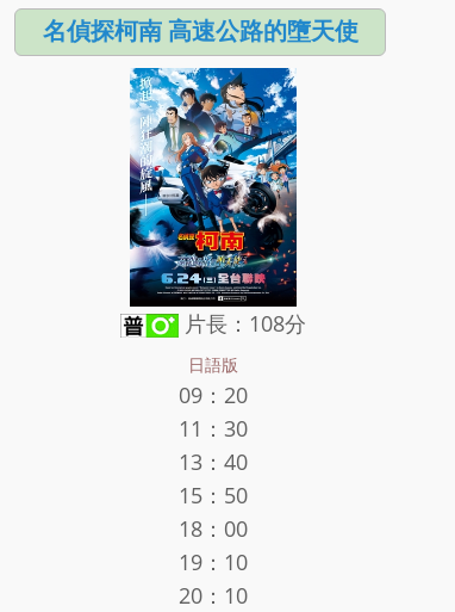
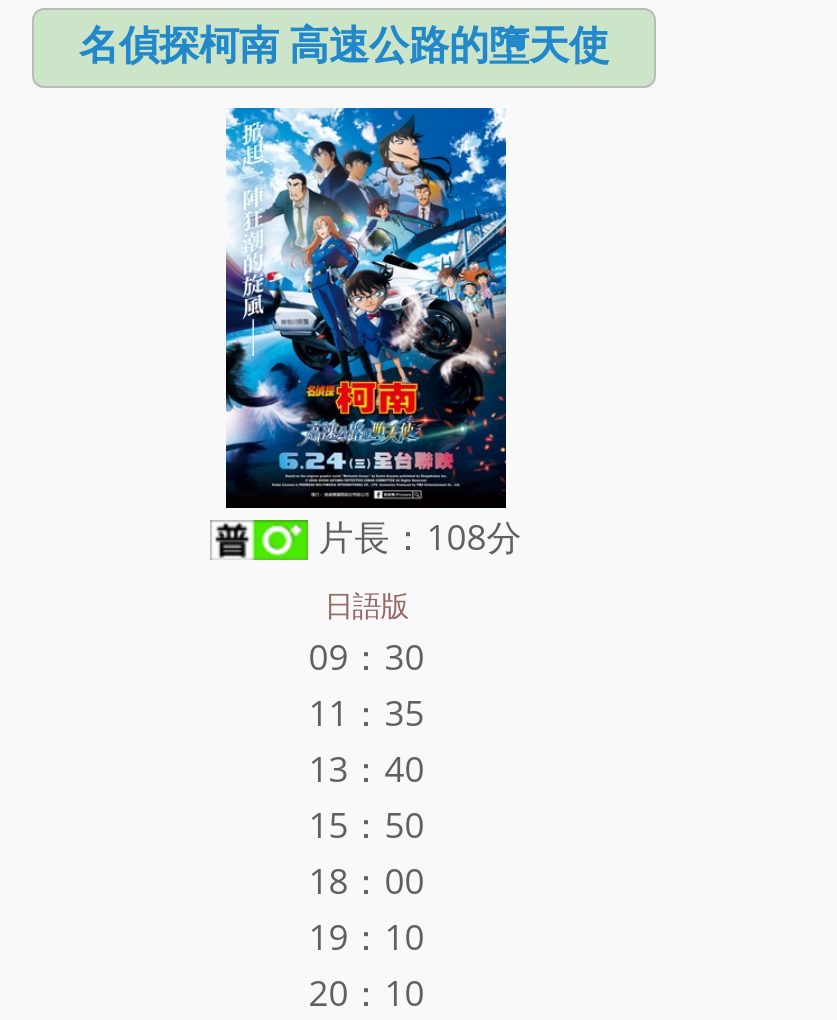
[179,381,248,409] 09：20 -> [308,632,424,680] 09：30
[179,414,248,443] 11：30 -> [308,688,424,736] 11：35

